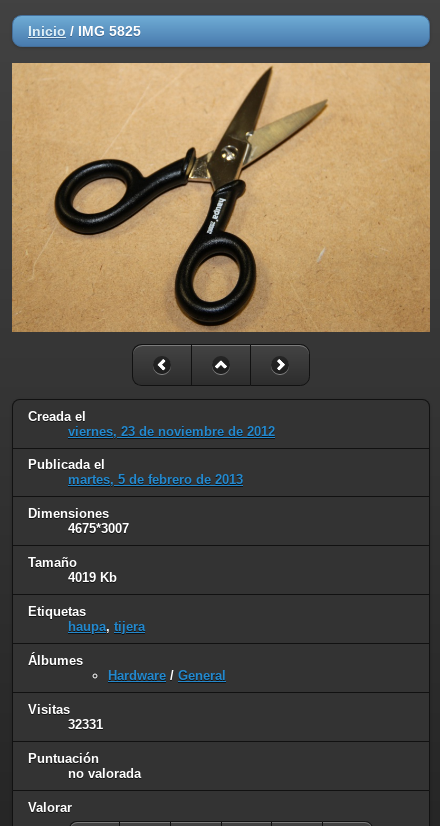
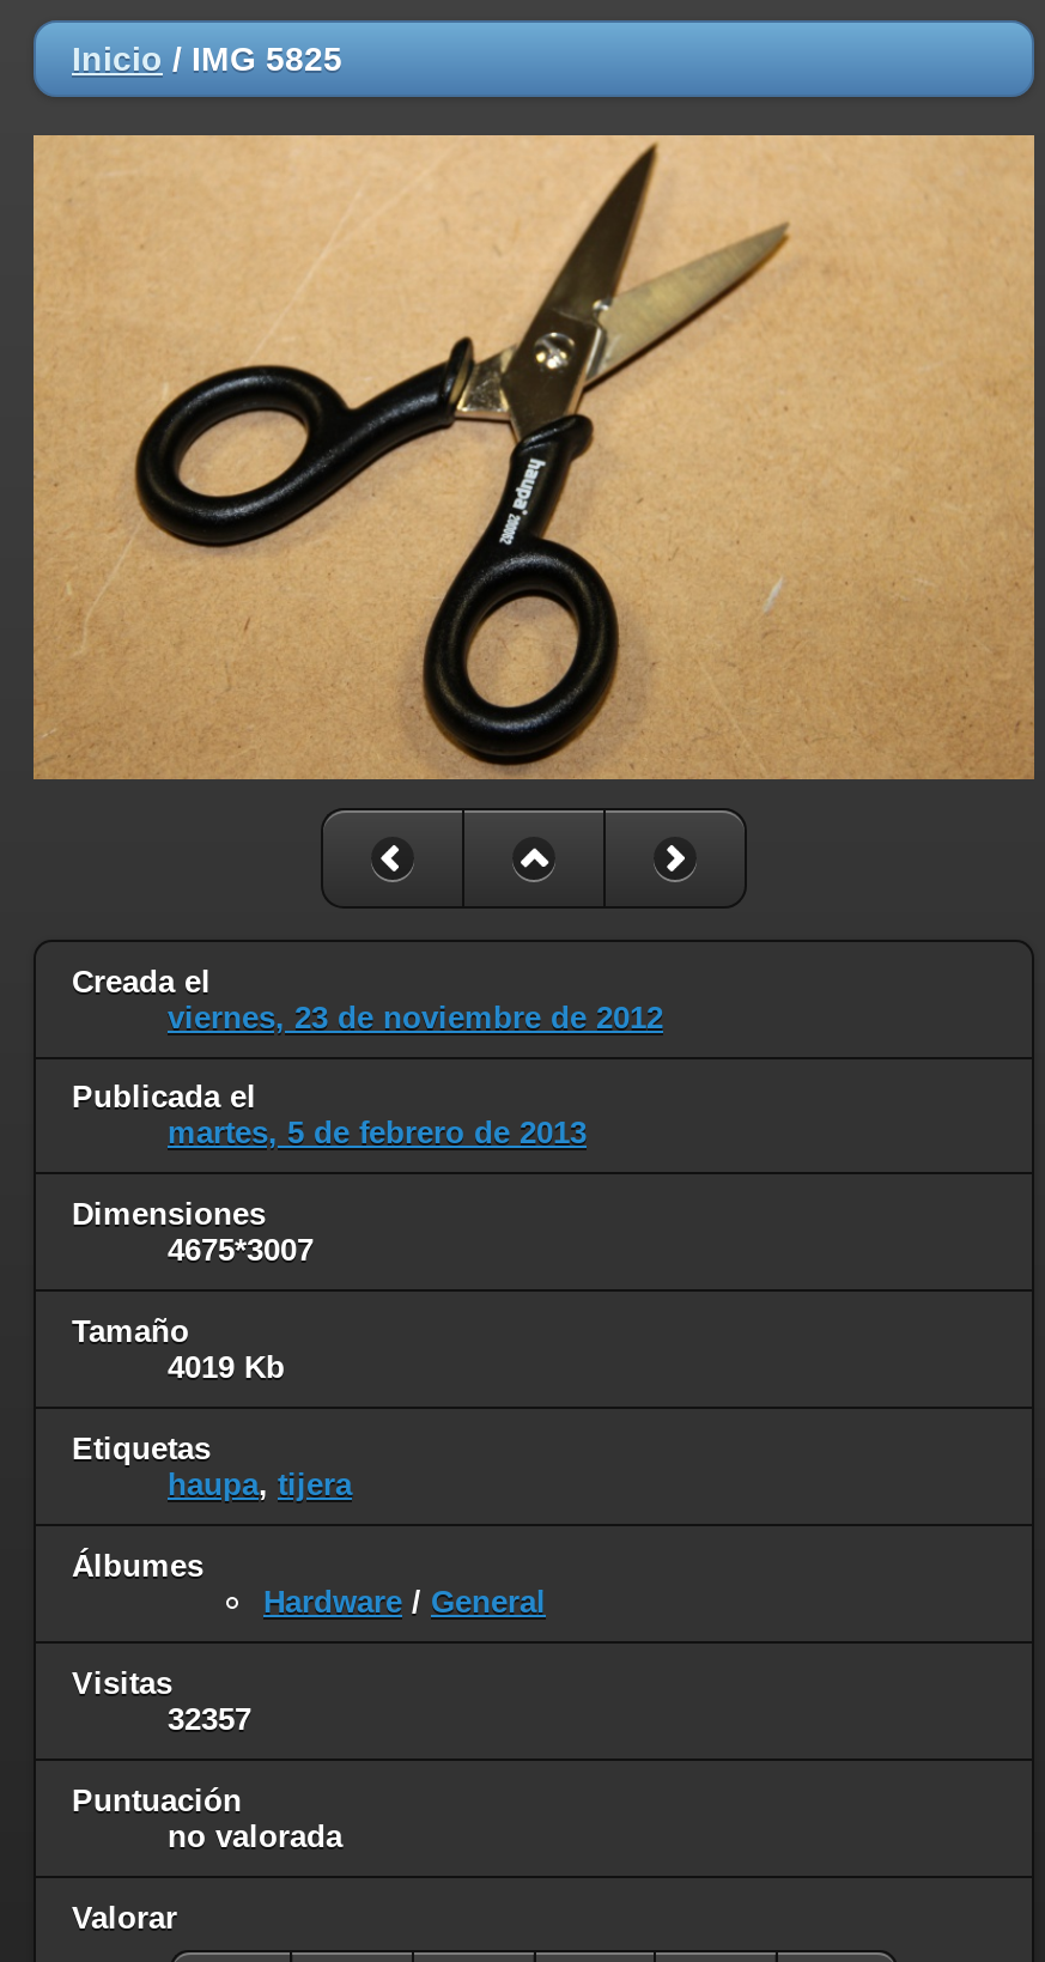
[68,717,103,732] 32331 -> [168,1701,251,1737] 32357

